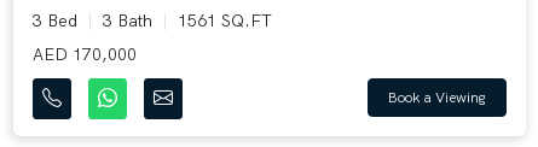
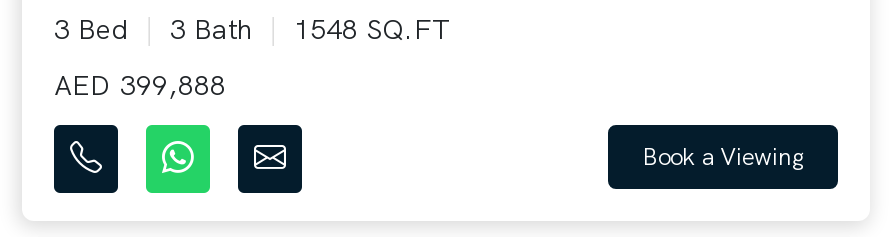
[33,10,272,31] 3 Bed 3 Bath 1561 SQ.FT -> [54,10,450,46] 3 Bed 3 Bath 1548 SQ.FT
[33,43,137,65] AED 170,000 -> [54,66,226,102] AED 399,888

